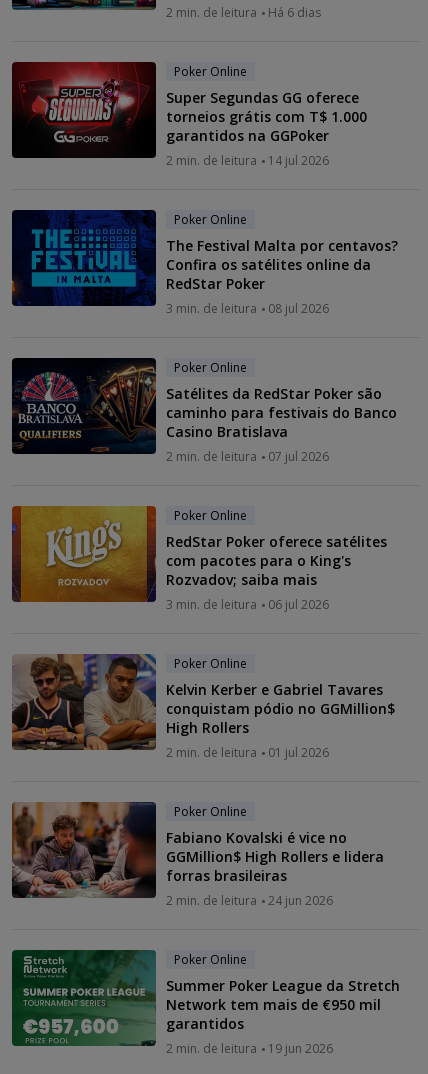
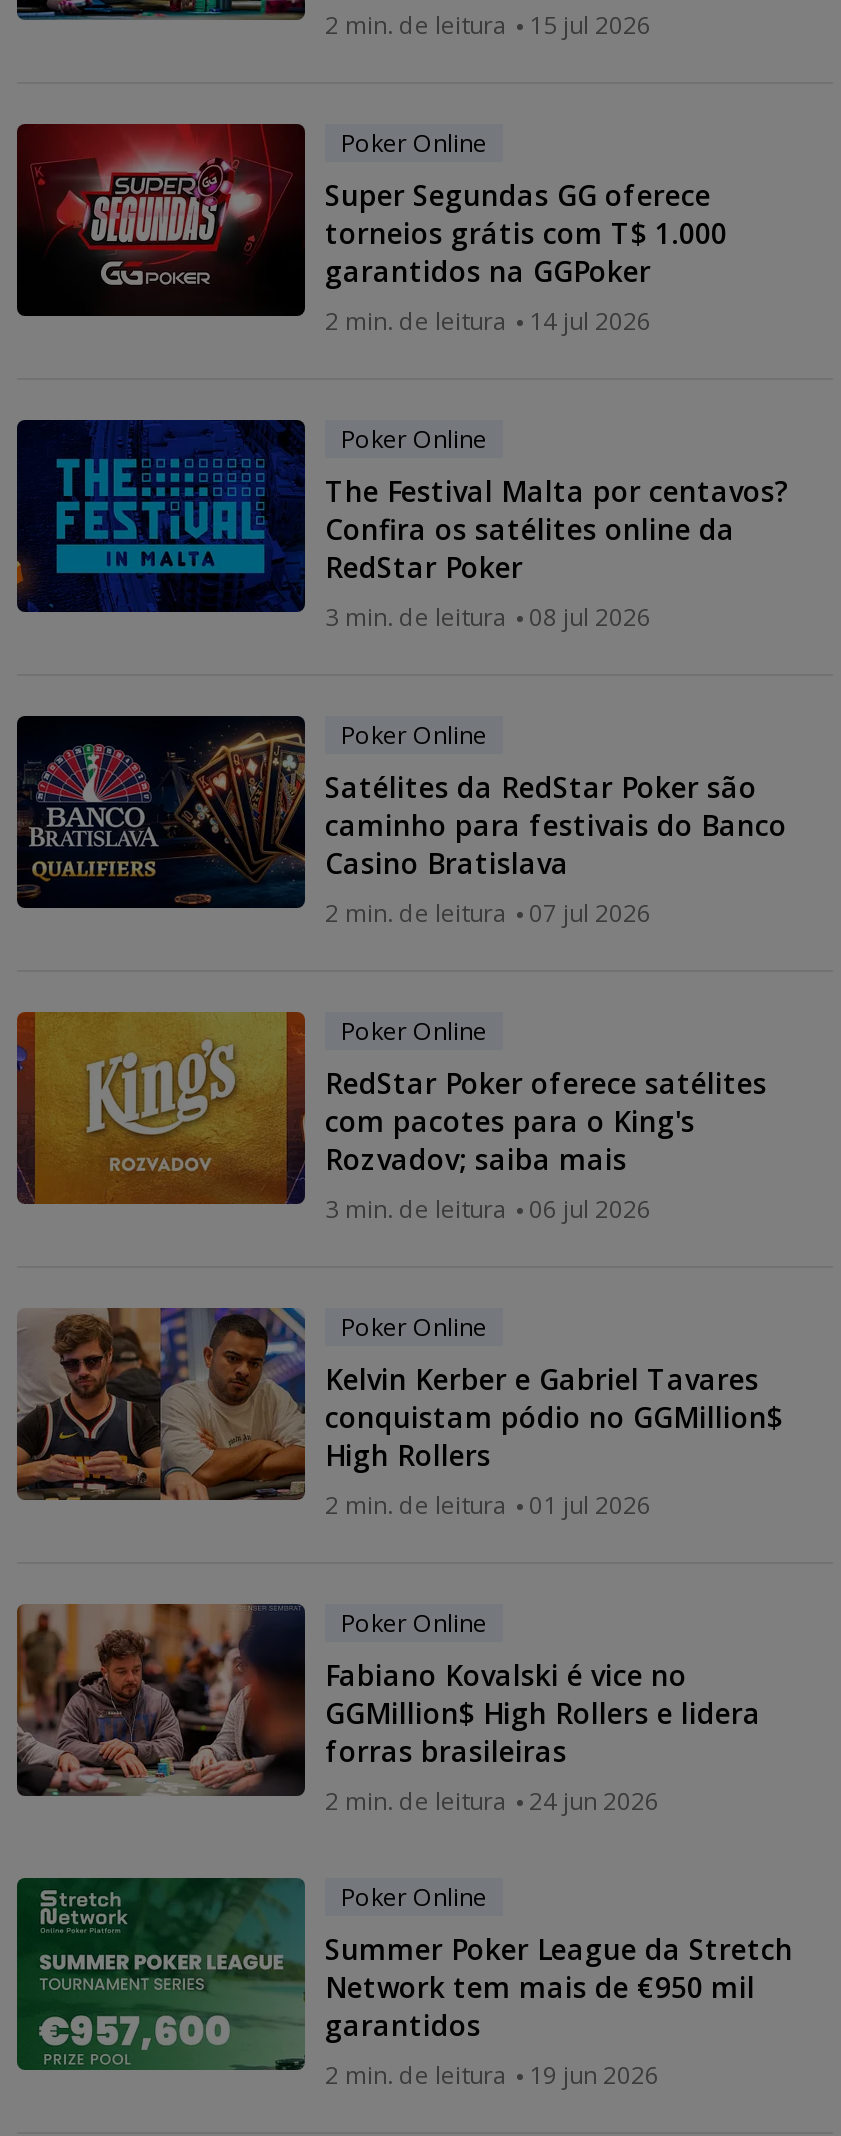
[166,4,321,21] 2 min. de leitura Há 6 dias -> [325,8,651,42] 2 min. de leitura 15 jul 2026

